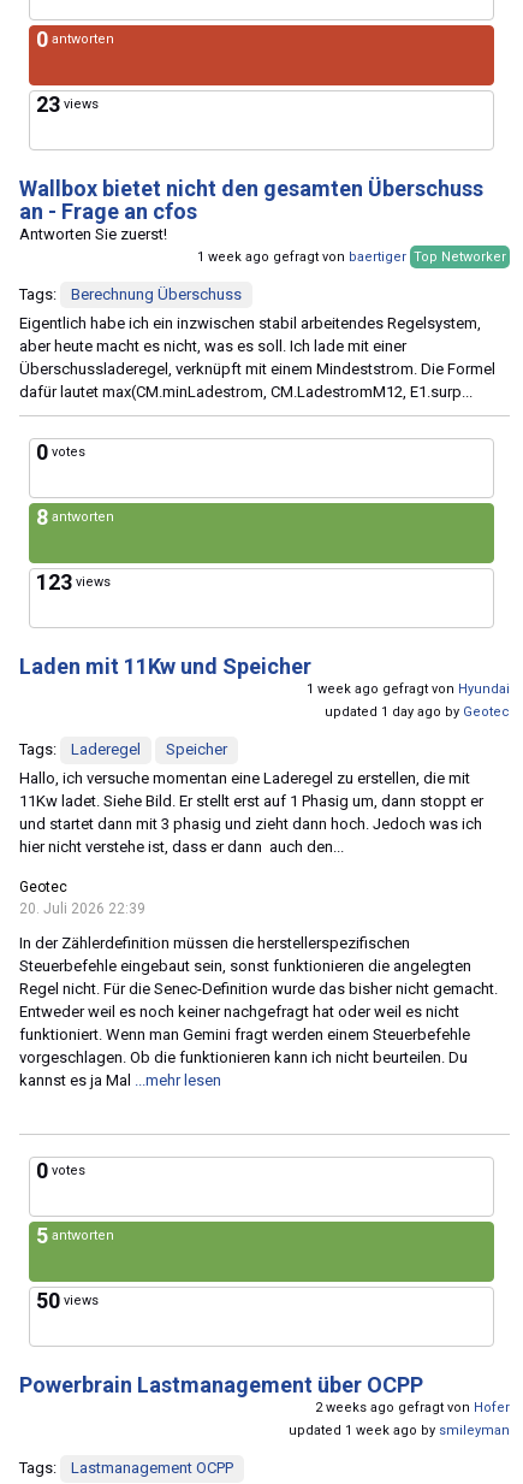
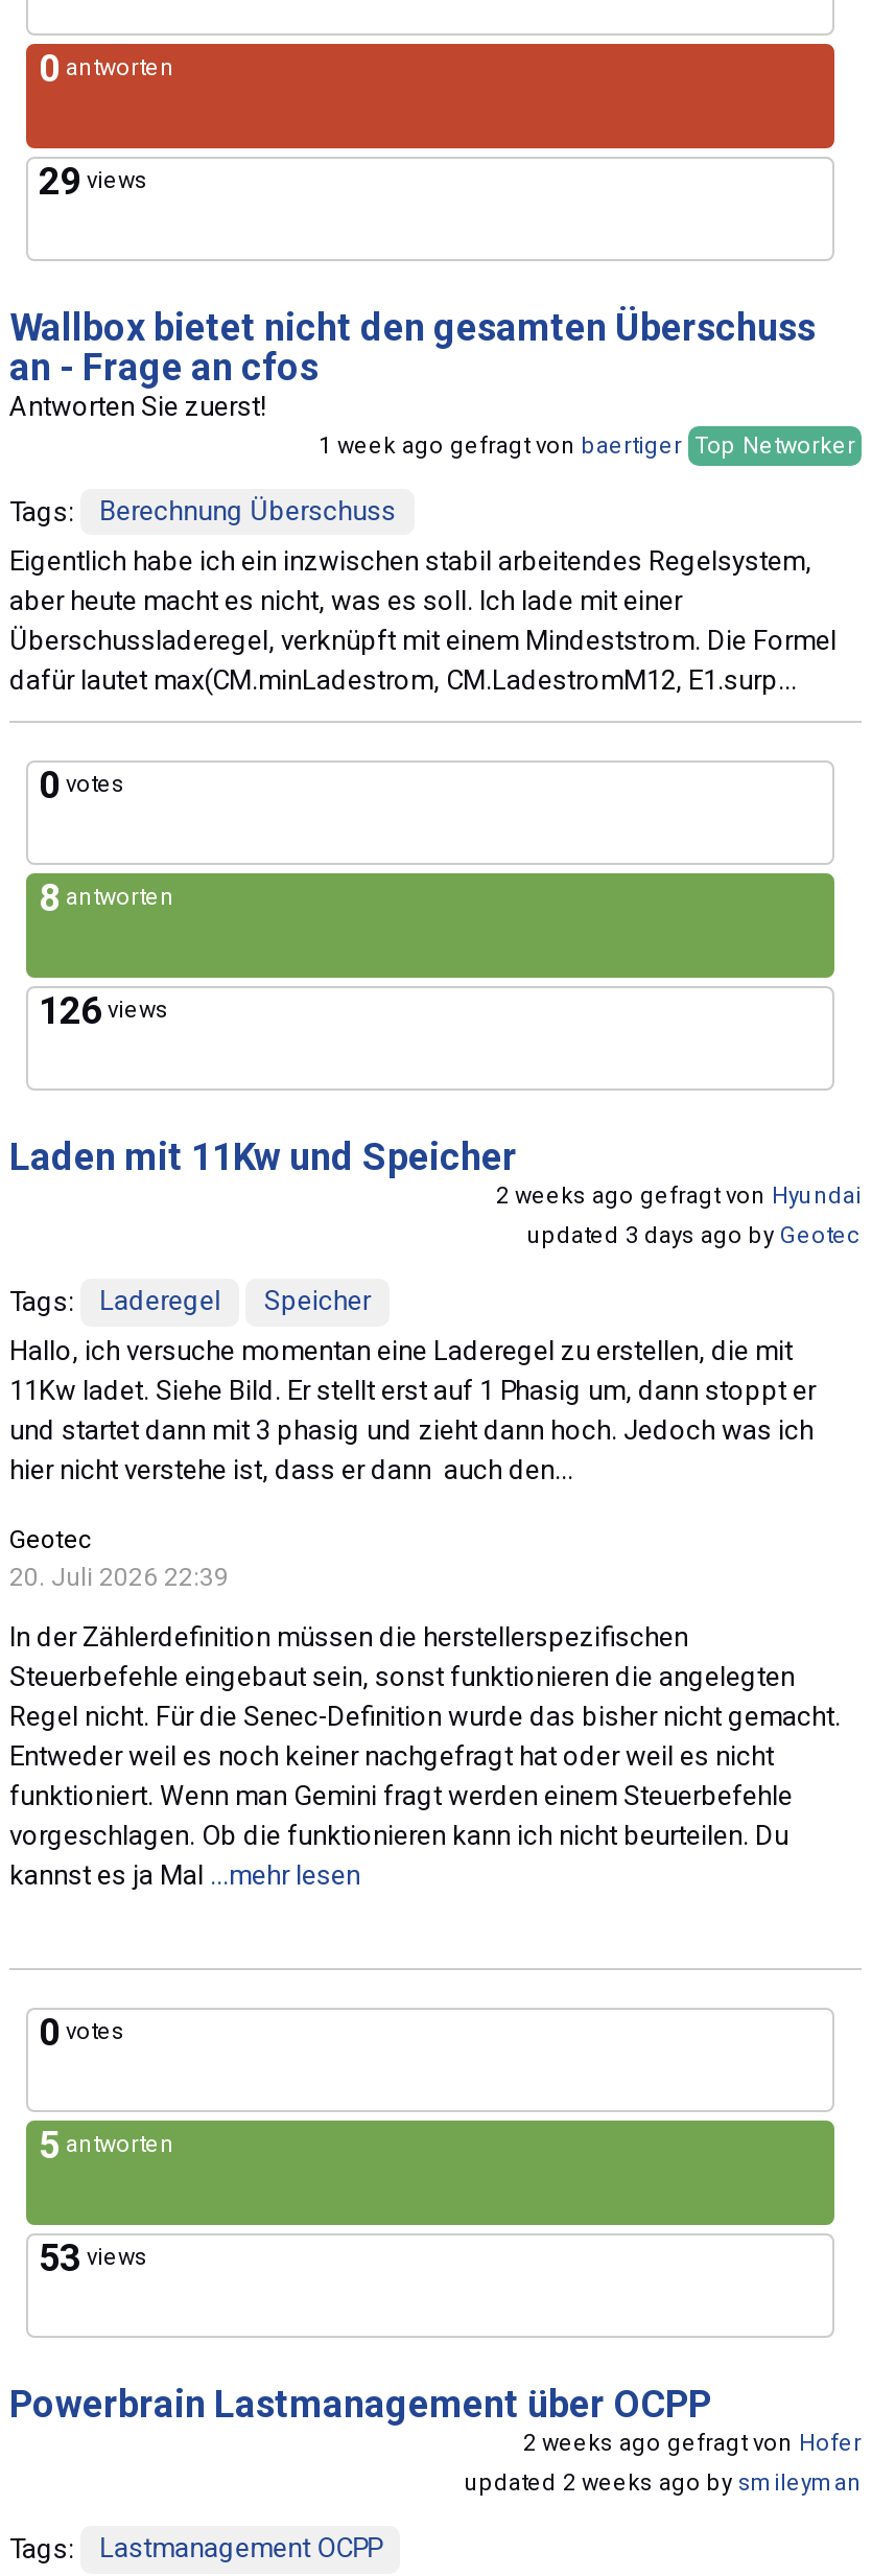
[36,91,99,117] 23 views -> [39,158,147,202] 29 views
[36,569,111,595] 123 views -> [39,988,168,1032] 126 views
[307,681,510,697] 1 week ago gefragt von Hyundai -> [496,1182,862,1210] 2 weeks ago gefragt von Hyundai
[325,704,510,720] updated 1 day ago by Geotec -> [527,1222,862,1249] updated 3 days ago by Geotec
[36,1288,99,1313] 50 views -> [39,2236,147,2280] 53 views
[289,1423,510,1439] updated 1 week ago by smileyman -> [465,2470,862,2497] updated 2 weeks ago by smileyman

